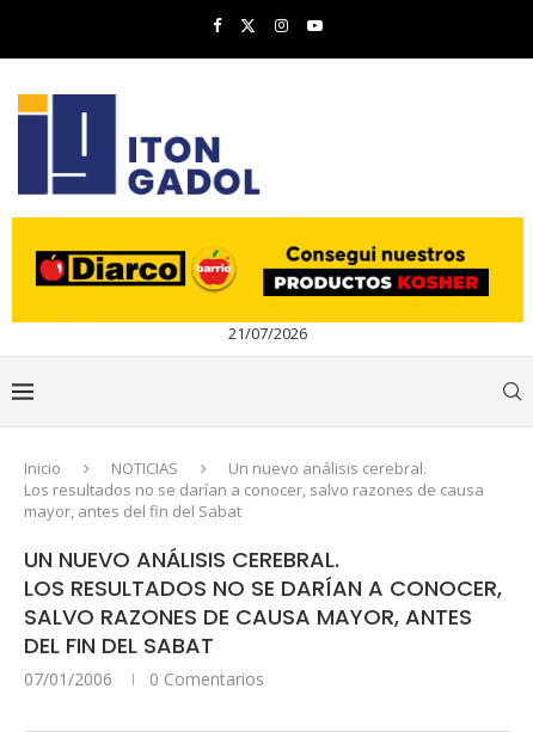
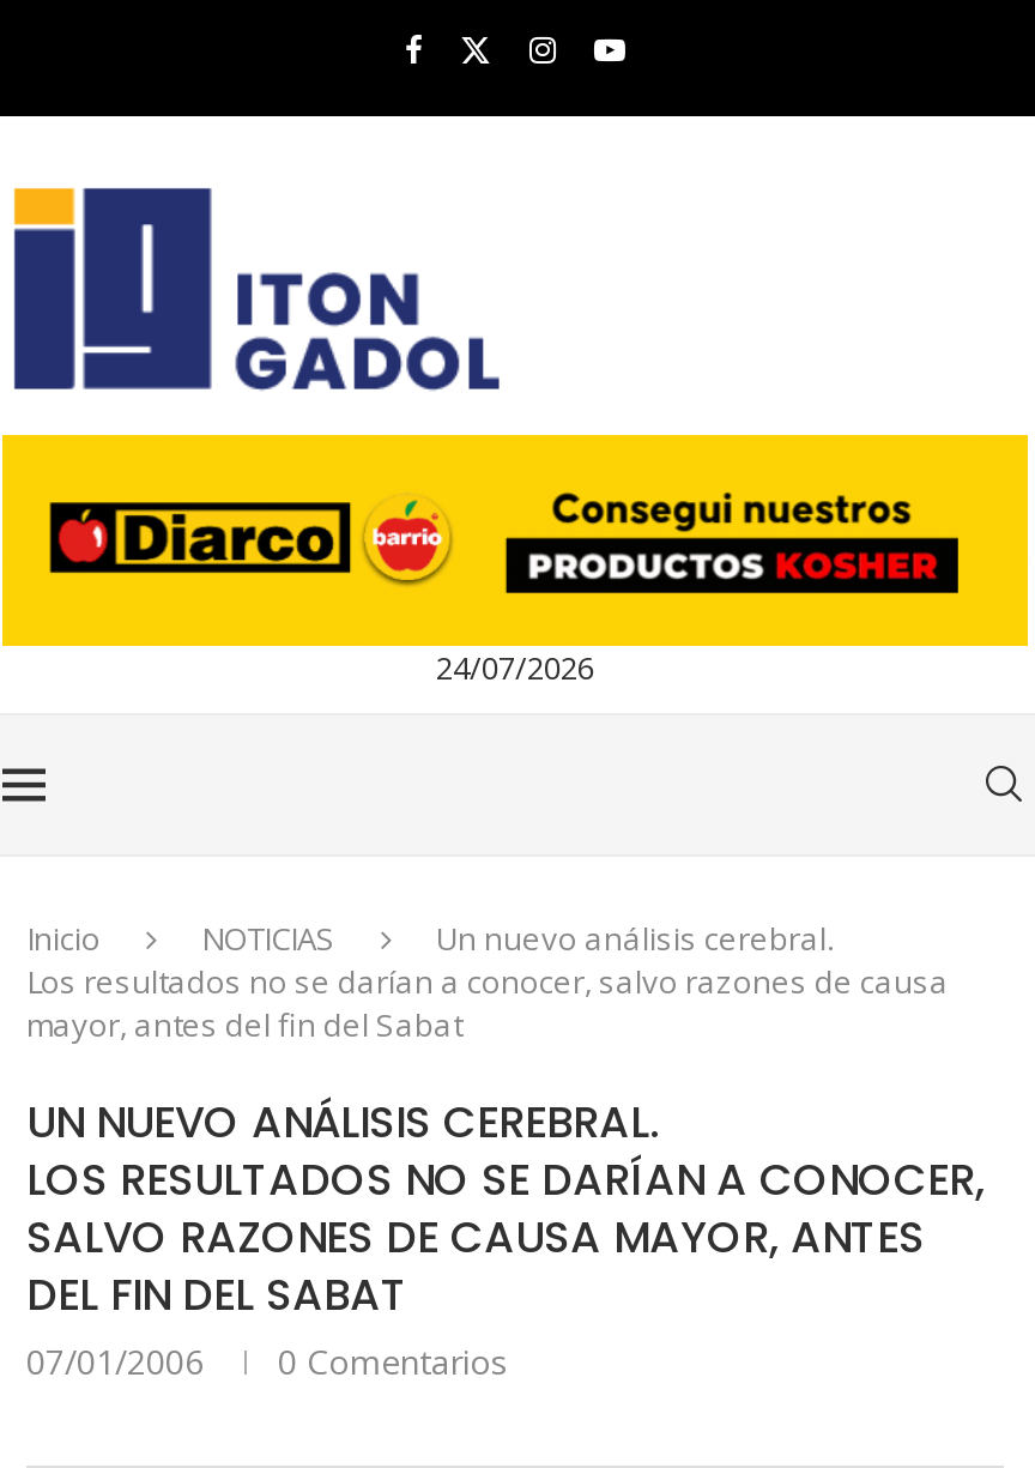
[228,322,307,344] 21/07/2026 -> [436,645,594,688] 24/07/2026

